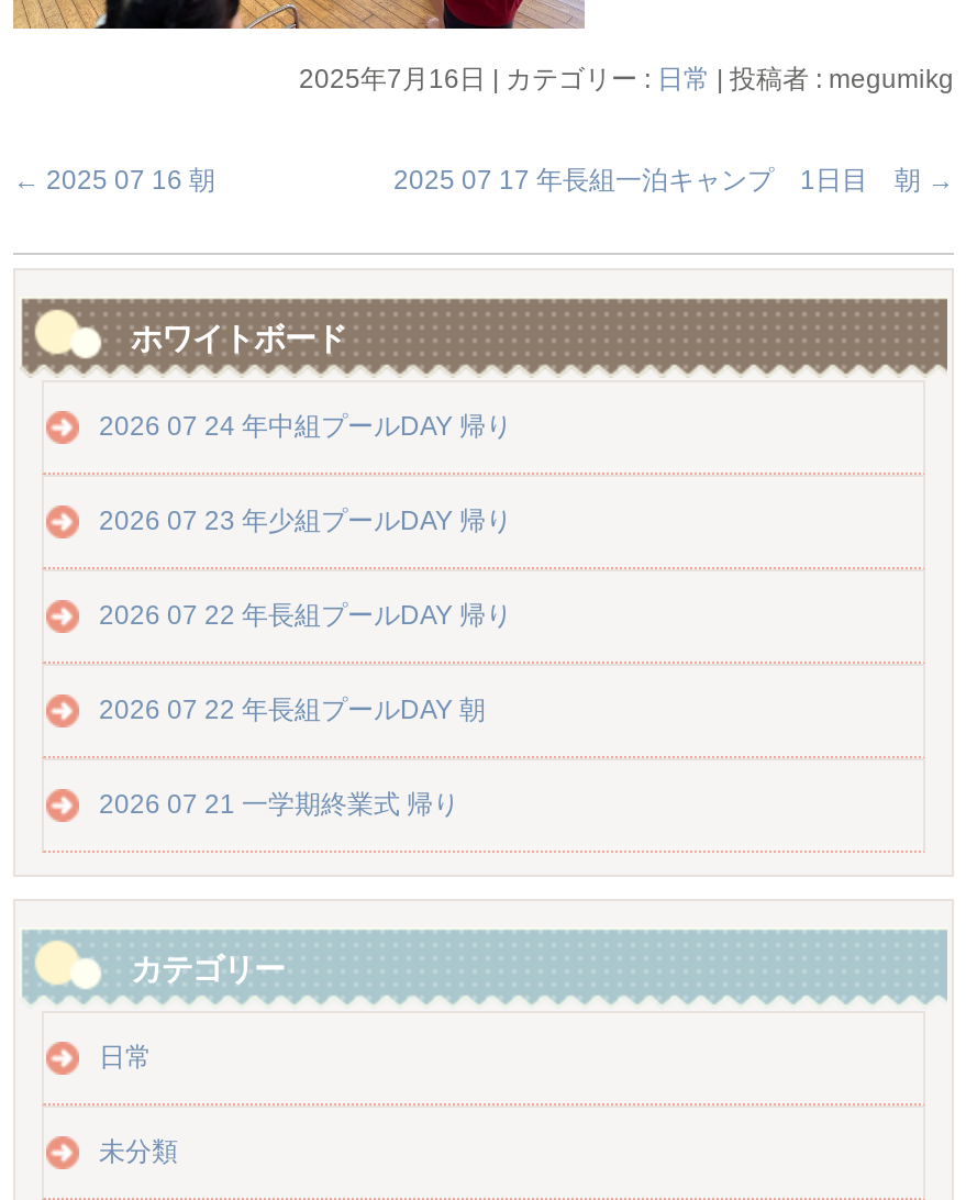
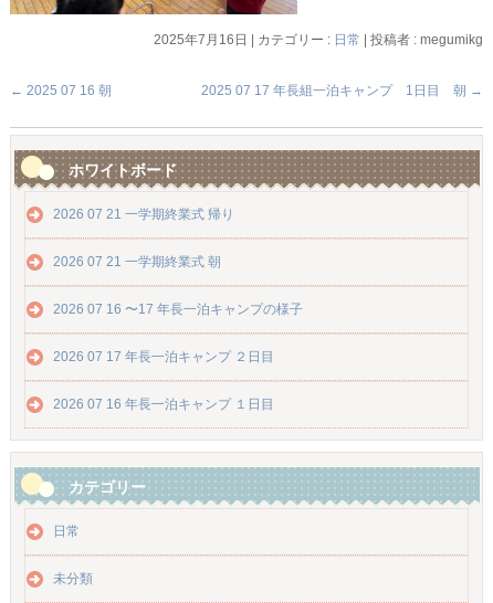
[99,411,512,725] 2026 07 24 年中組プールDAY 帰り | 2026 07 23 年少組プールDAY 帰り | 2026 07 22 年長組プールDAY 帰り | 2026 07 22 年長組プールDAY 朝 -> none
moved [99,789,459,819] -> [53,206,234,222]: 2026 07 21 一学期終業式 帰り
none -> [53,254,303,412] 2026 07 21 一学期終業式 朝 | 2026 07 16 〜17 年長一泊キャンプの様子 | 2026 07 17 年長一泊キャンプ ２日目 | 2026 07 16 年長一泊キャンプ １日目

